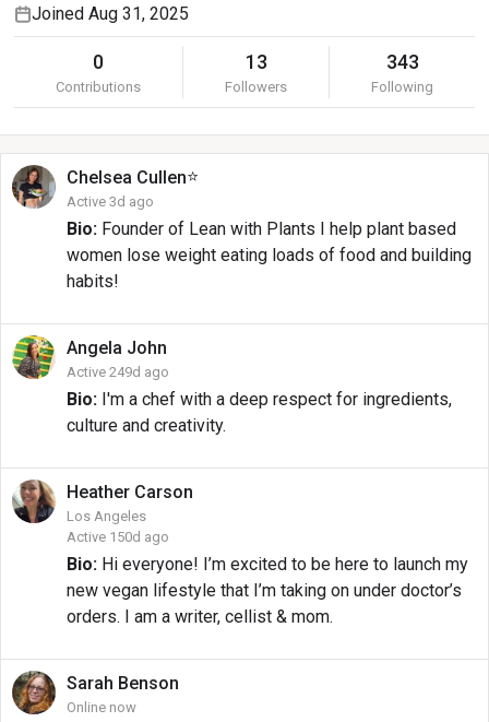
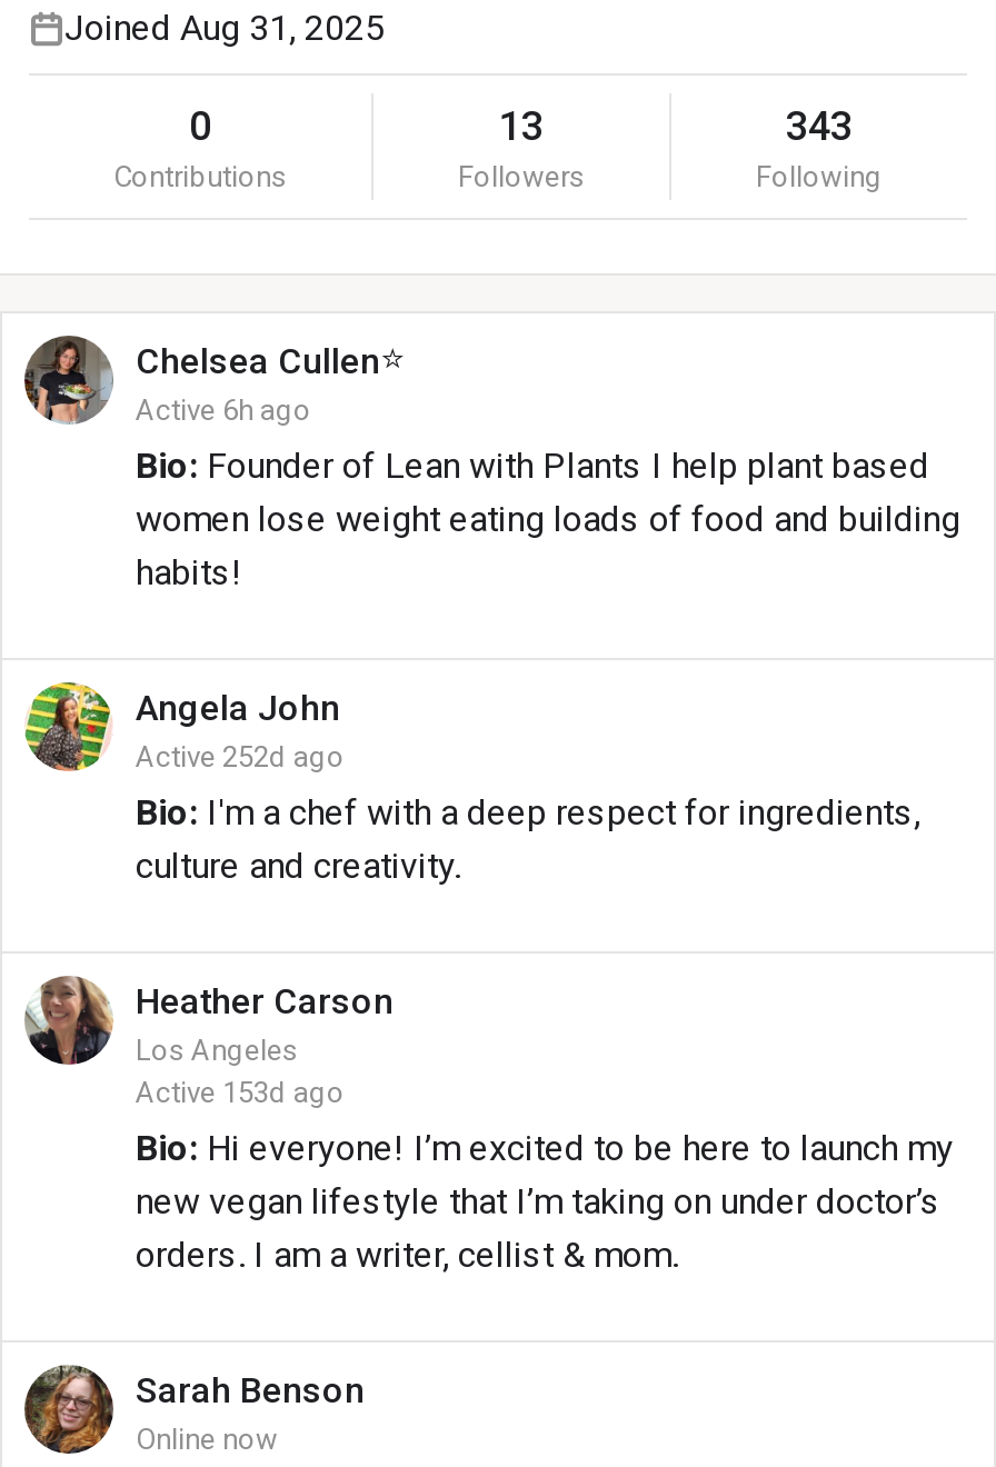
[67,193,154,210] Active 3d ago -> [136,393,311,427] Active 6h ago
[67,364,169,380] Active 249d ago -> [136,740,345,774] Active 252d ago
[67,529,169,545] Active 150d ago -> [136,1076,345,1109] Active 153d ago

